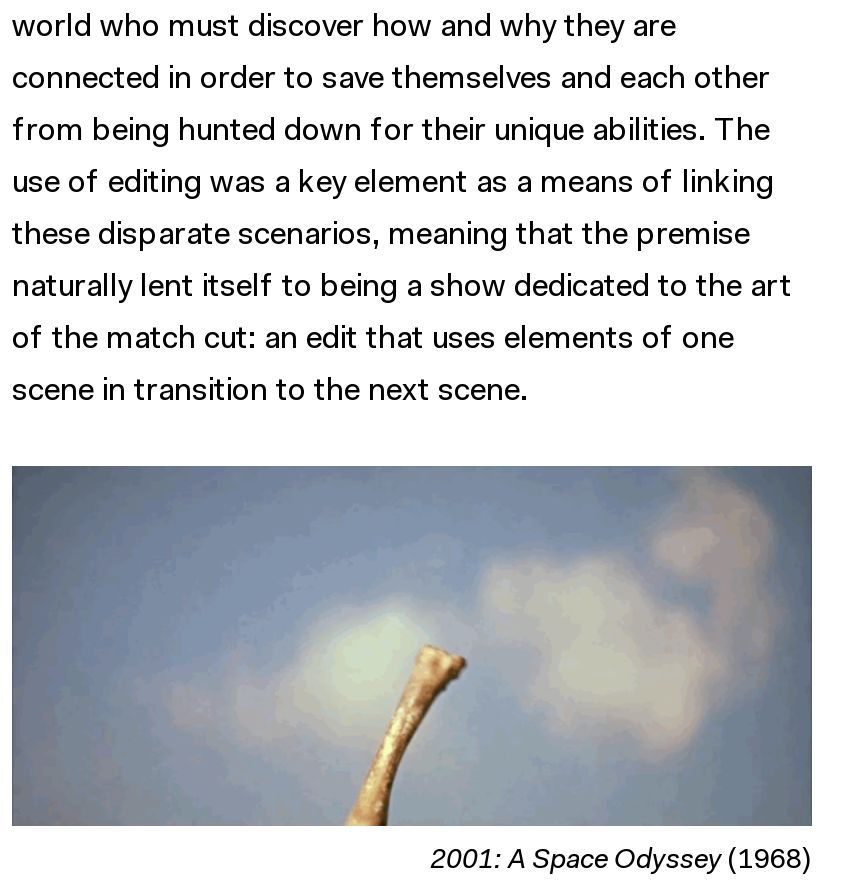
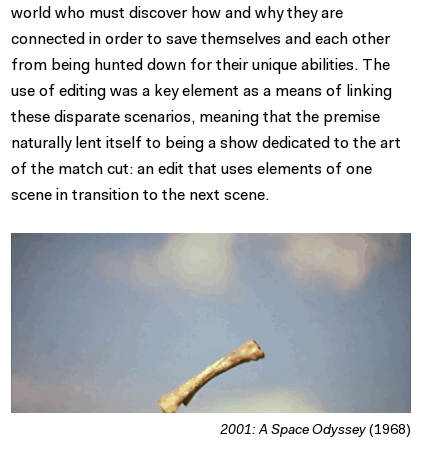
[12,464,796,828] [image] -> [11,232,404,414] [image]

